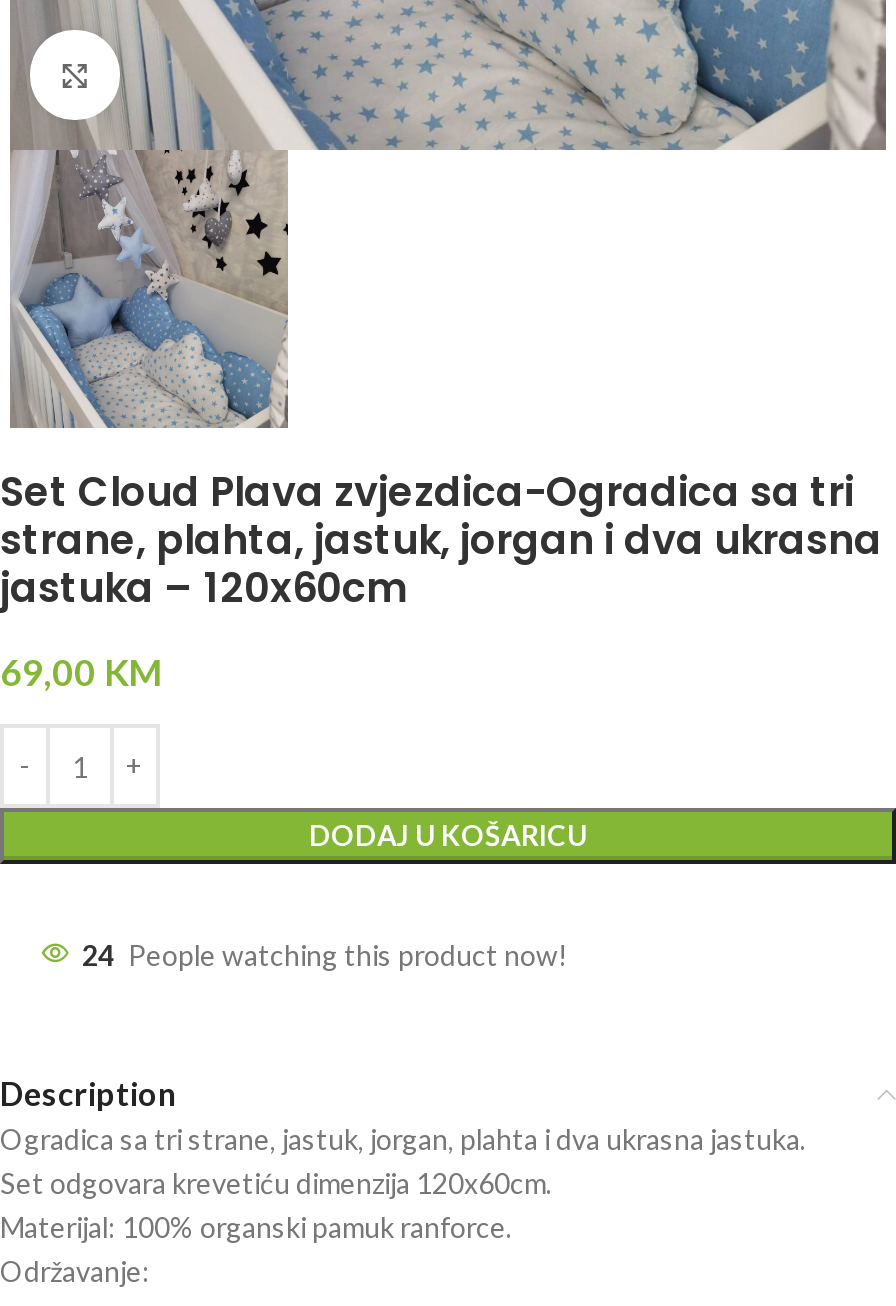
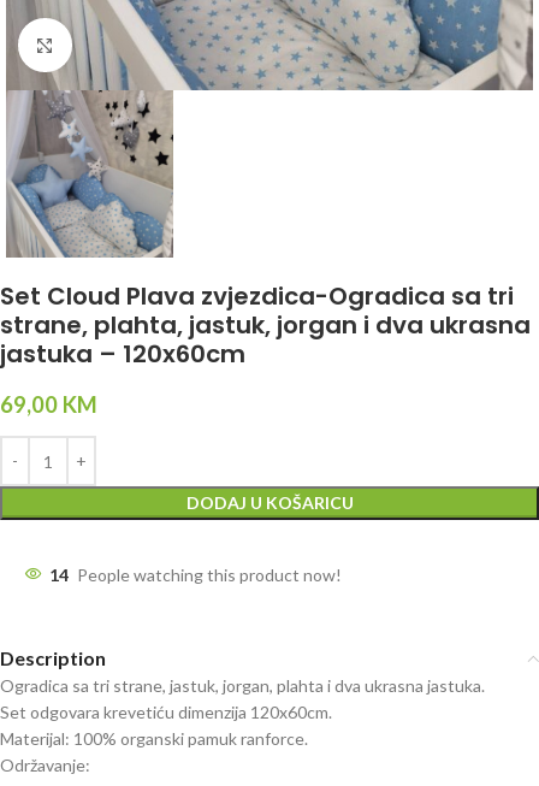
[82,939,568,973] 24 People watching this product now! -> [49,565,342,585] 14 People watching this product now!

